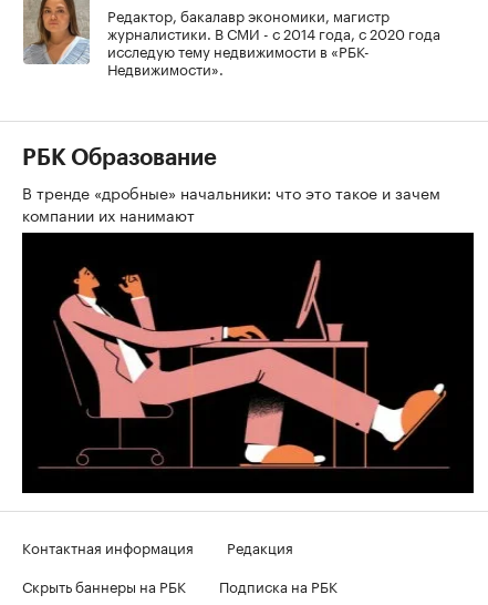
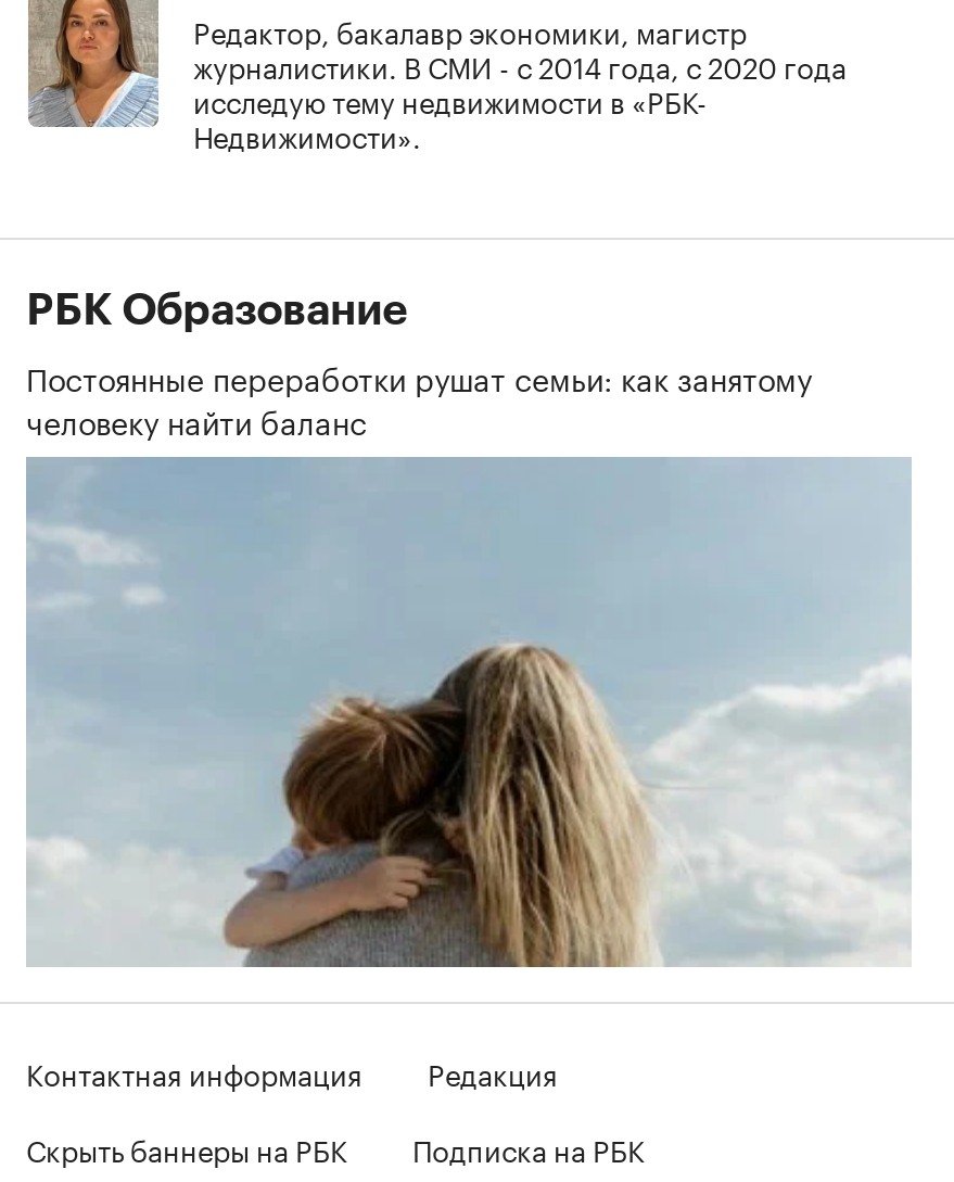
[22,180,440,226] В тренде «дробные» начальники: что это такое и зачем | компании их нанимают -> [26,352,812,443] Постоянные переработки рушат семьи: как занятому | человеку найти баланс
[21,232,475,494] [image] -> [26,456,912,968] [image]

